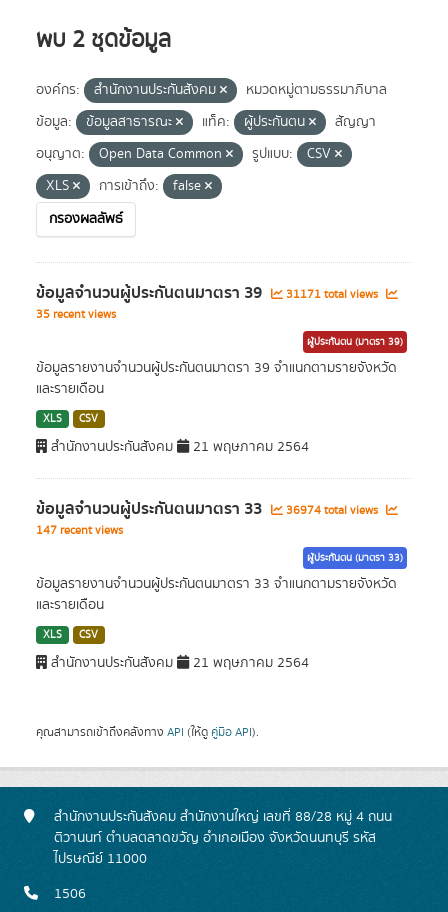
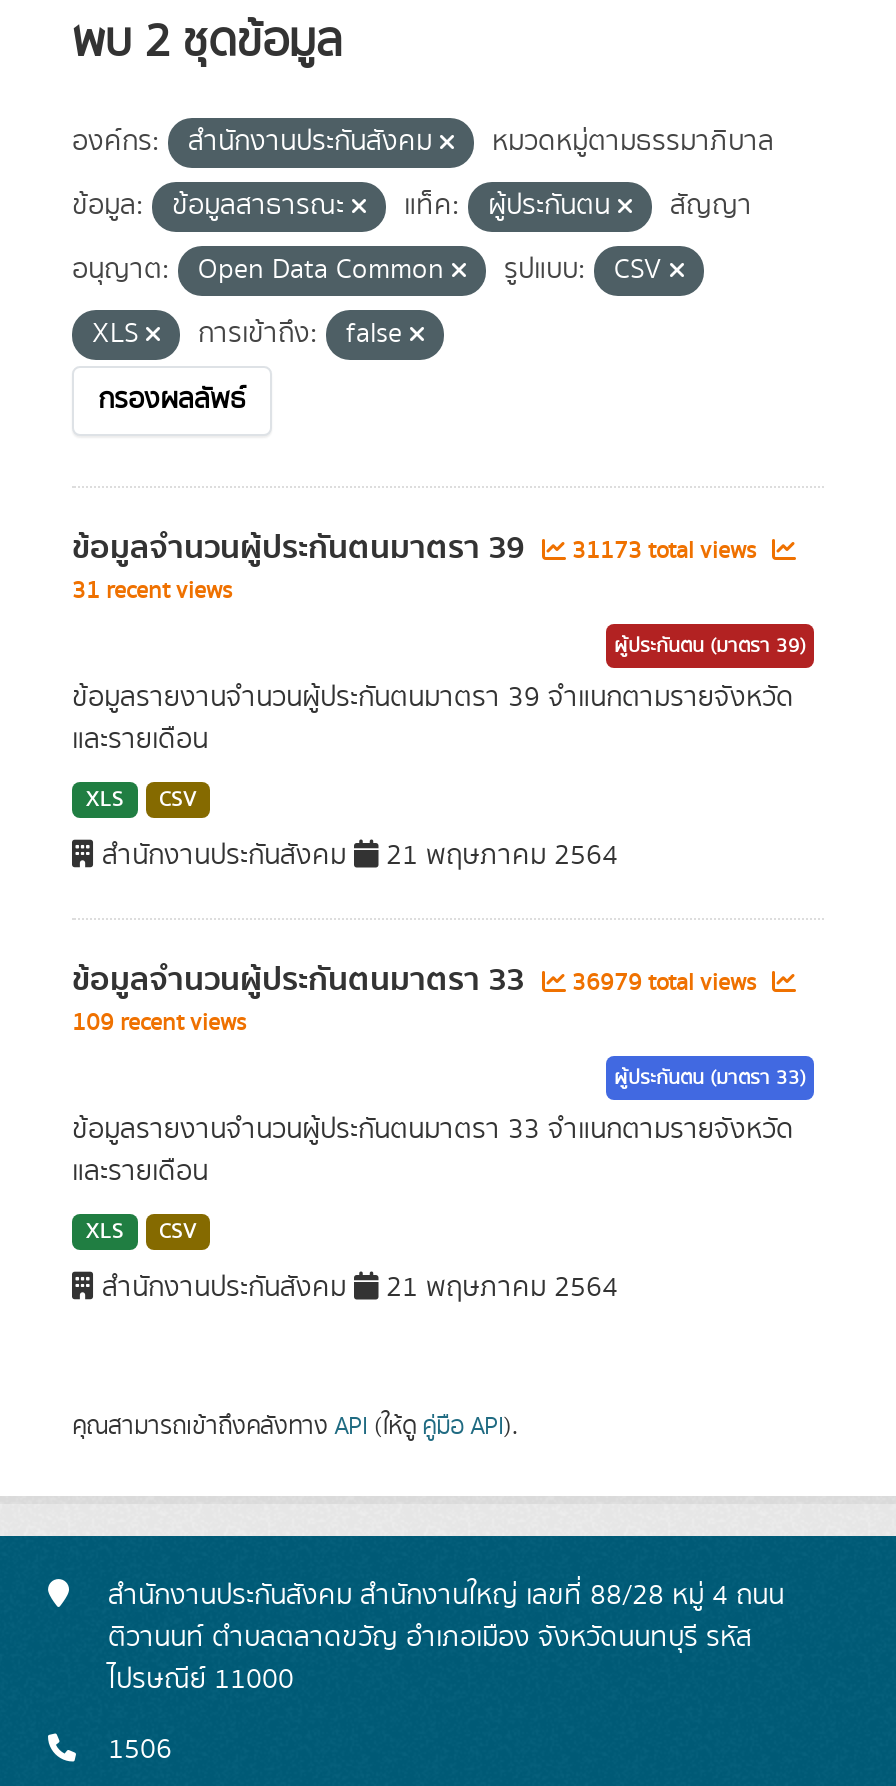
[36,280,381,306] ข้อมูลจำนวนผู้ประกันตนมาตรา 39 31171 total views -> [72,522,762,574] ข้อมูลจำนวนผู้ประกันตนมาตรา 39 31173 total views
[36,306,116,323] 35 recent views -> [72,574,232,608] 31 recent views
[36,496,381,522] ข้อมูลจำนวนผู้ประกันตนมาตรา 33 36974 total views -> [72,954,762,1006] ข้อมูลจำนวนผู้ประกันตนมาตรา 33 36979 total views
[36,522,123,539] 147 recent views -> [72,1006,246,1040] 109 recent views

